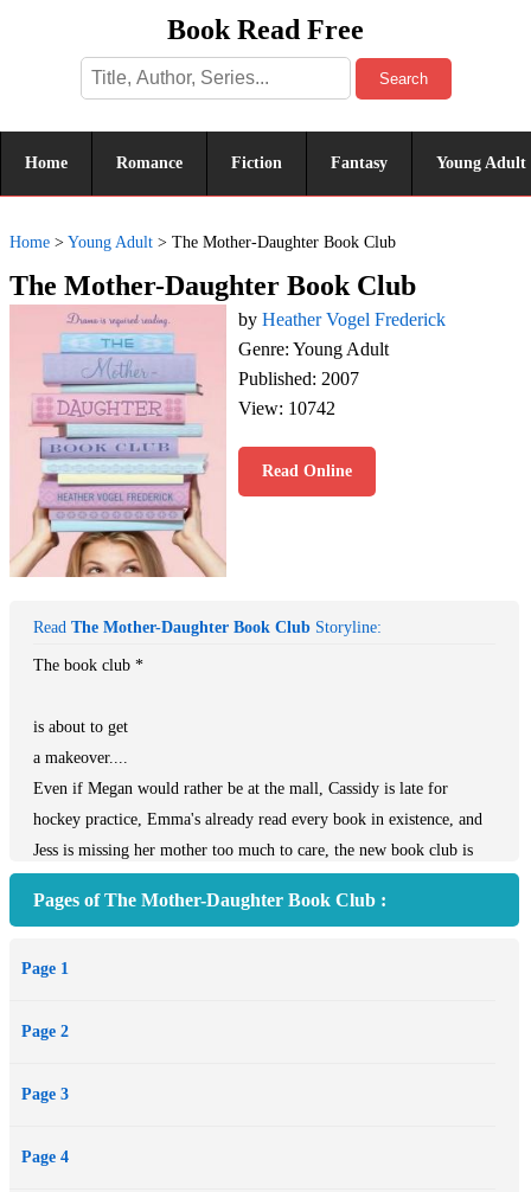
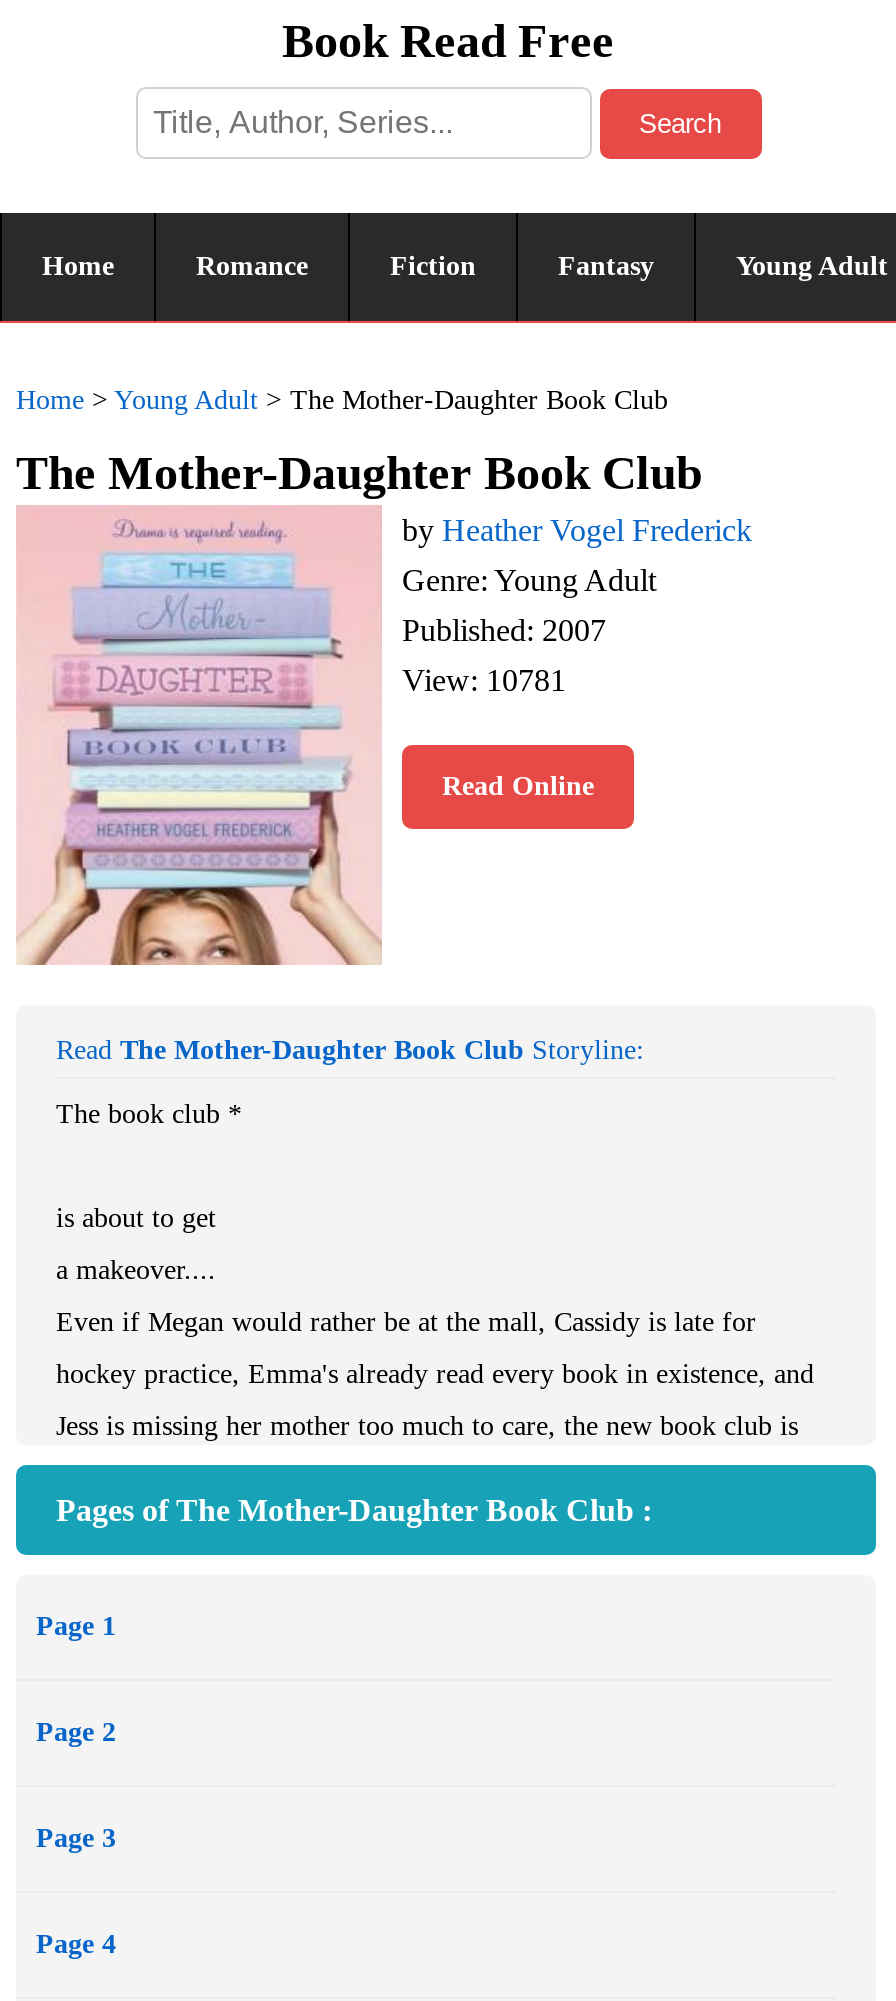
[238,398,335,418] View: 10742 -> [402,663,566,697] View: 10781

